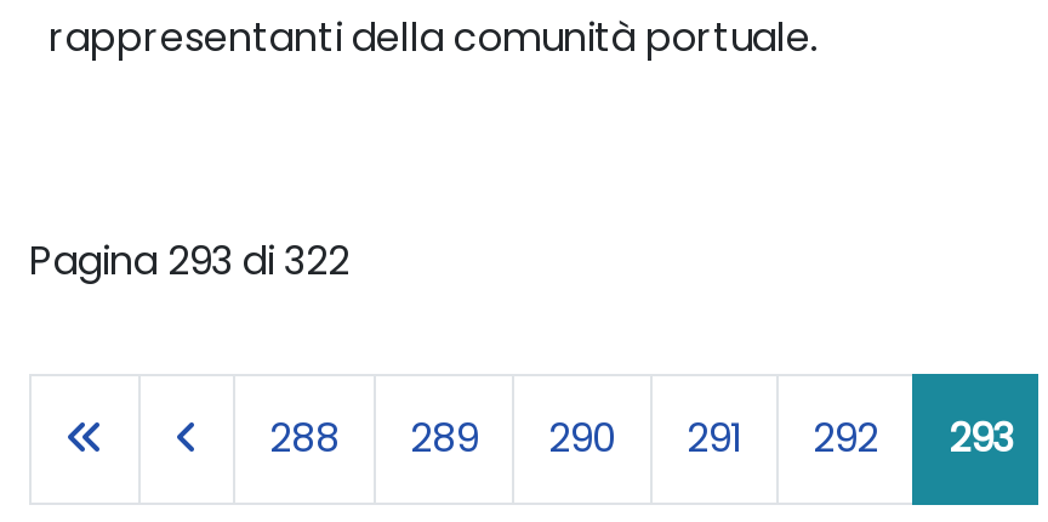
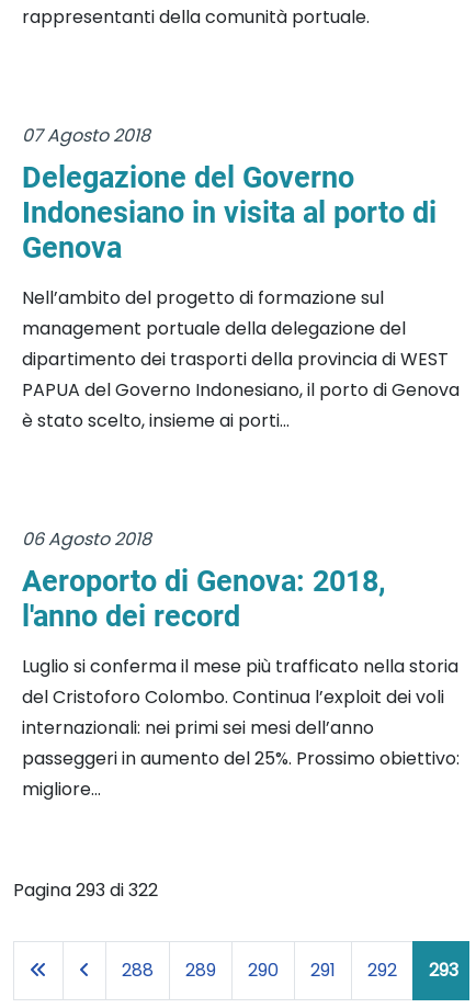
none -> [22,122,460,433] 07 Agosto 2018 | Delegazione del Governo | Indonesiano in visita al porto di | Genova | Nell’ambito del progetto di formazione sul | management portuale della delegazione del | dipartimento dei trasporti della provincia di WEST | PAPUA del Governo Indonesiano, il porto di Genova | è stato scelto, insieme ai porti...
none -> [22,526,460,801] 06 Agosto 2018 | Aeroporto di Genova: 2018, | l'anno dei record | Luglio si conferma il mese più trafficato nella storia | del Cristoforo Colombo. Continua l’exploit dei voli | internazionali: nei primi sei mesi dell’anno | passeggeri in aumento del 25%. Prossimo obiettivo: | migliore...

